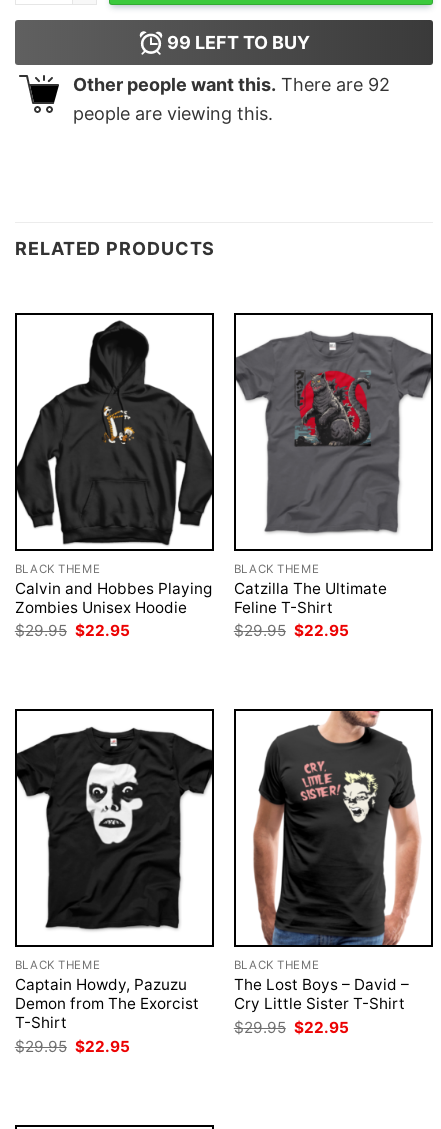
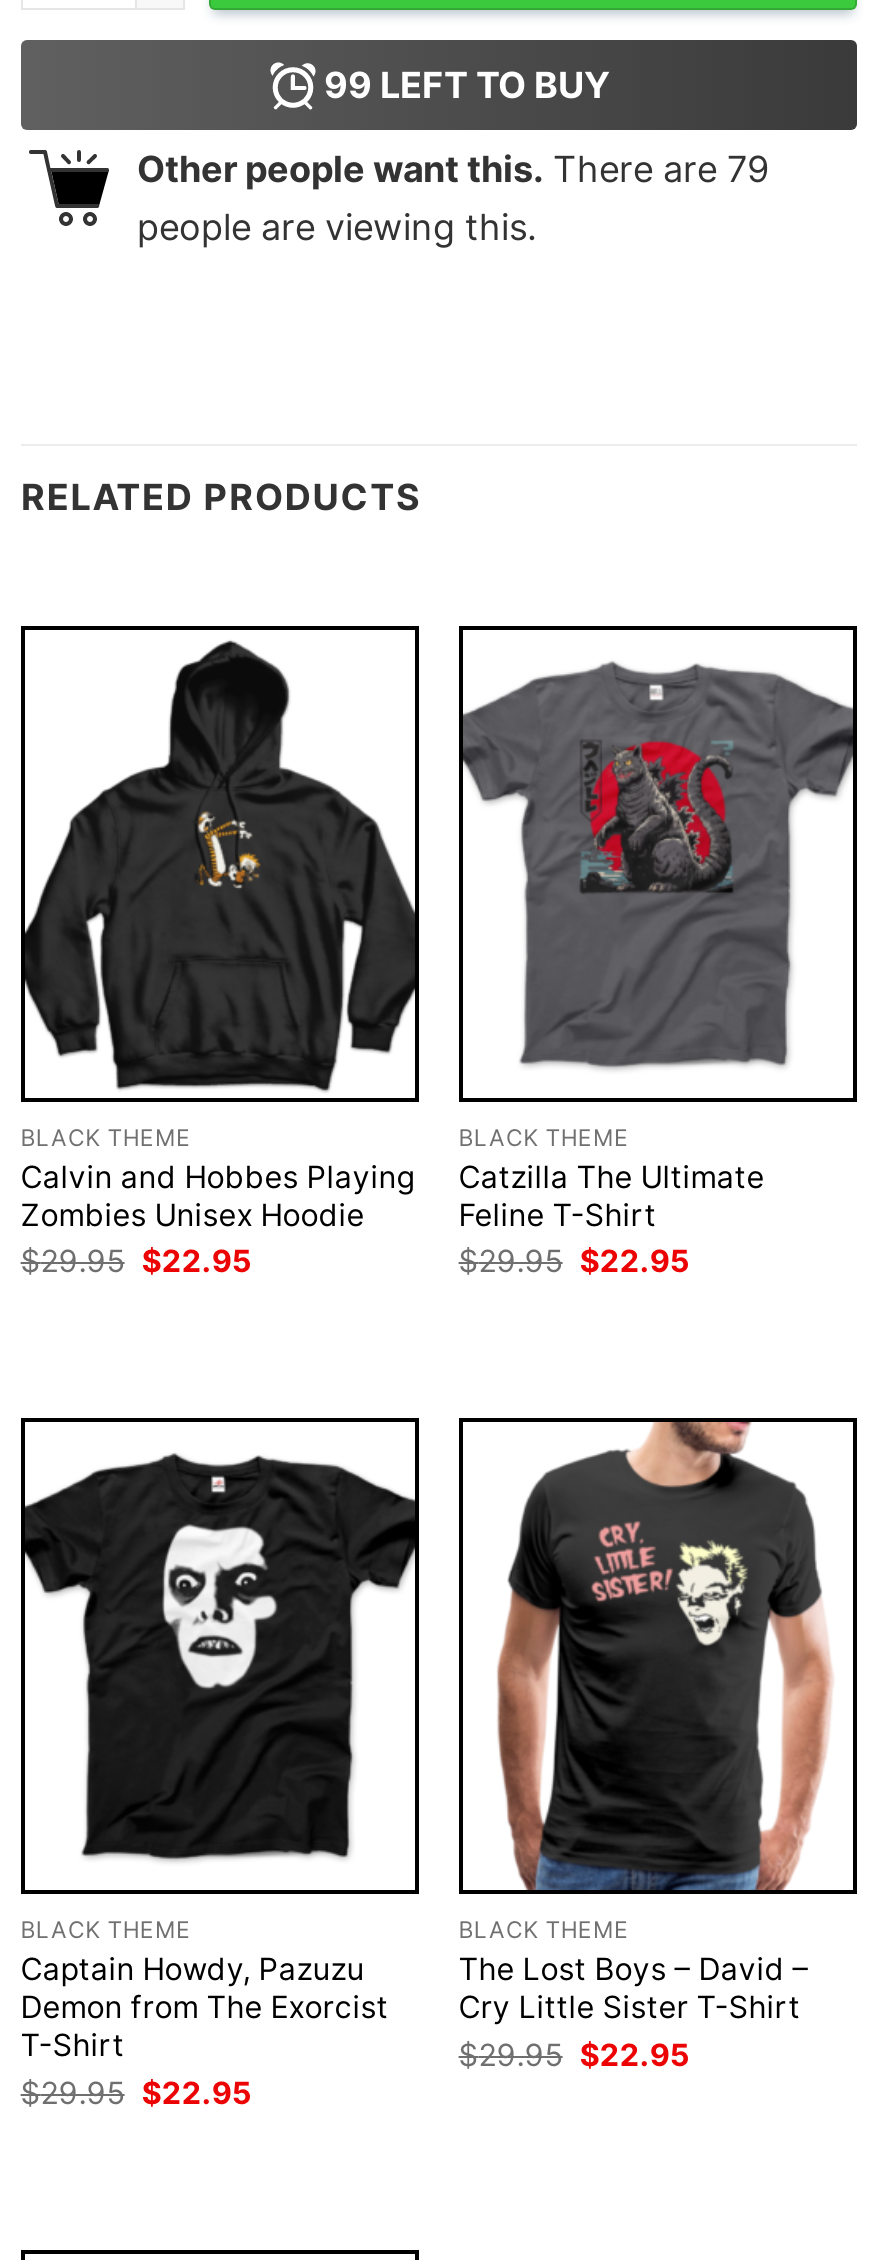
[73,74,390,95] Other people want this. There are 92 -> [137,148,769,190] Other people want this. There are 79

